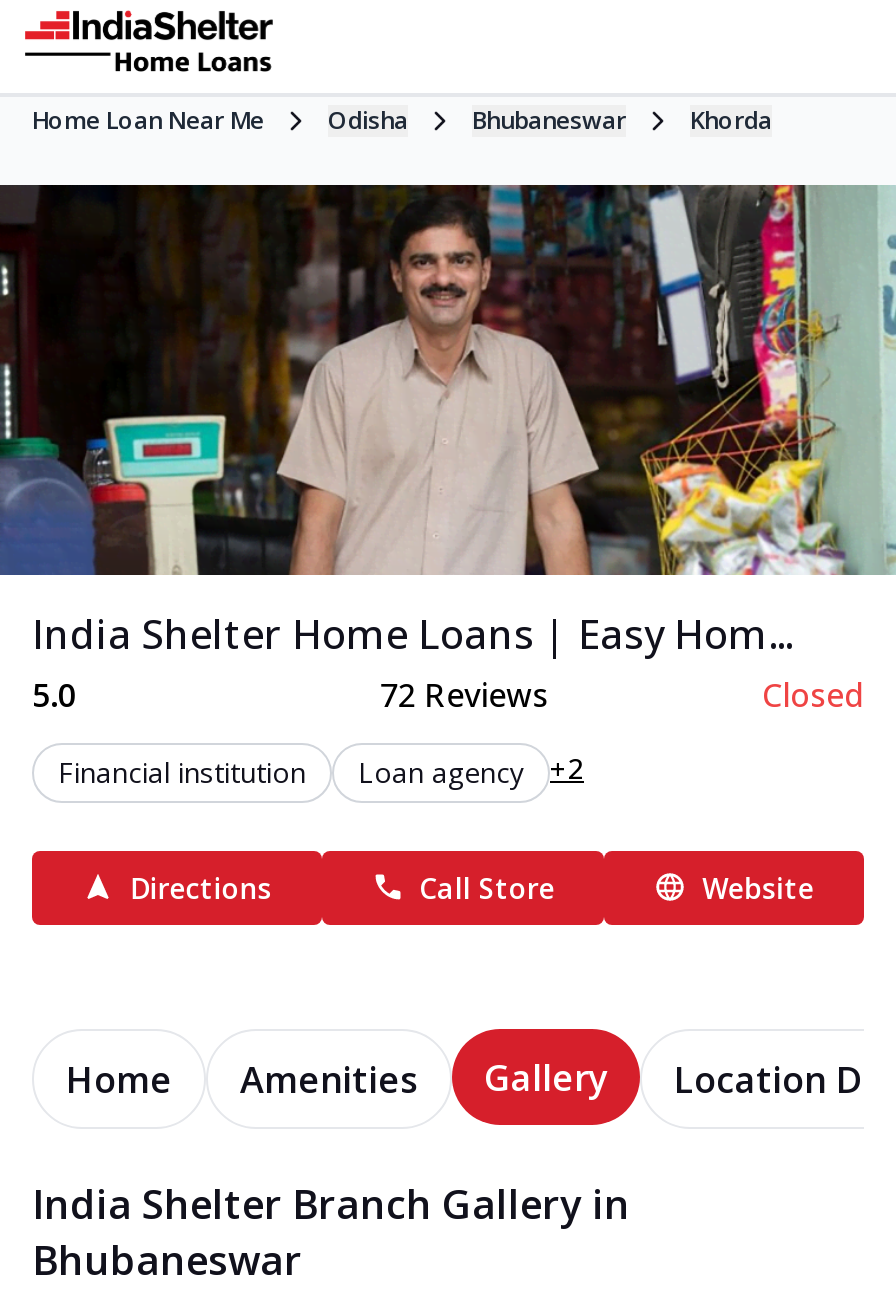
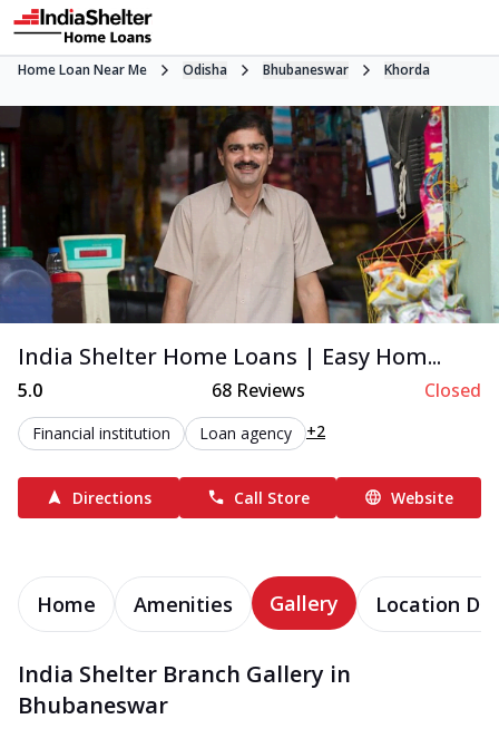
[380,672,548,716] 72 Reviews -> [212,377,305,402] 68 Reviews

